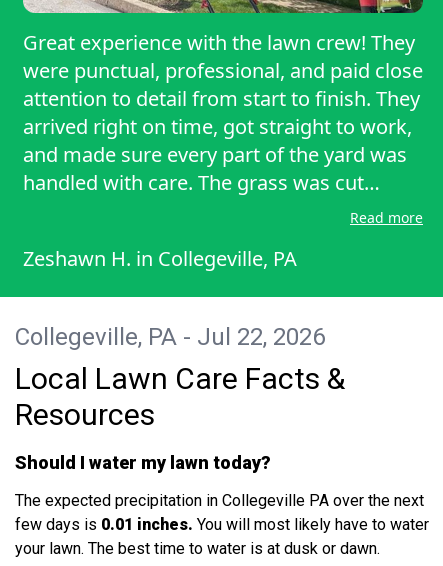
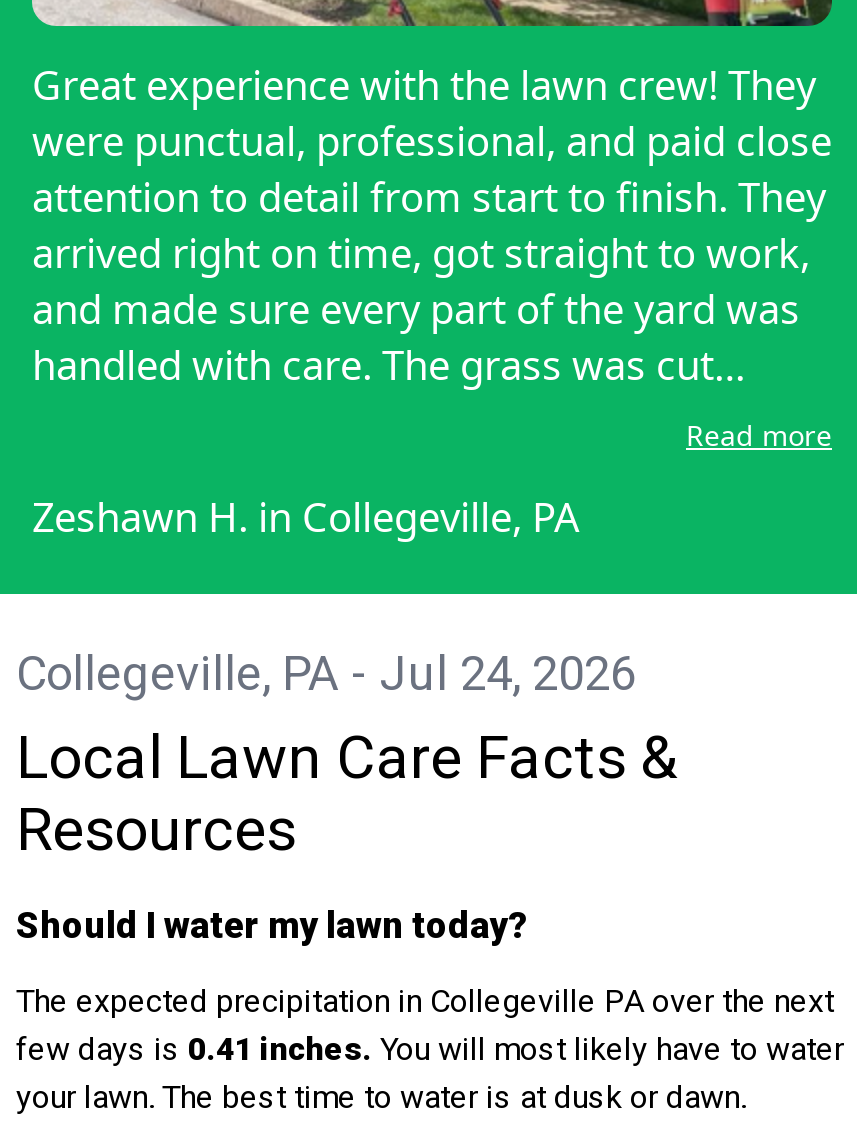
[15,323,325,351] Collegeville, PA - Jul 22, 2026 -> [16,647,636,703] Collegeville, PA - Jul 24, 2026
[15,515,429,534] few days is 0.01 inches. You will most likely have to water -> [16,1031,844,1069] few days is 0.41 inches. You will most likely have to water

